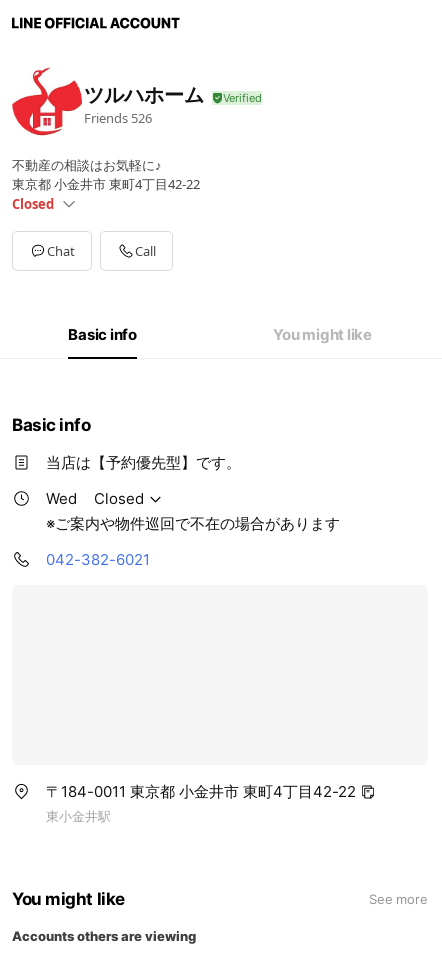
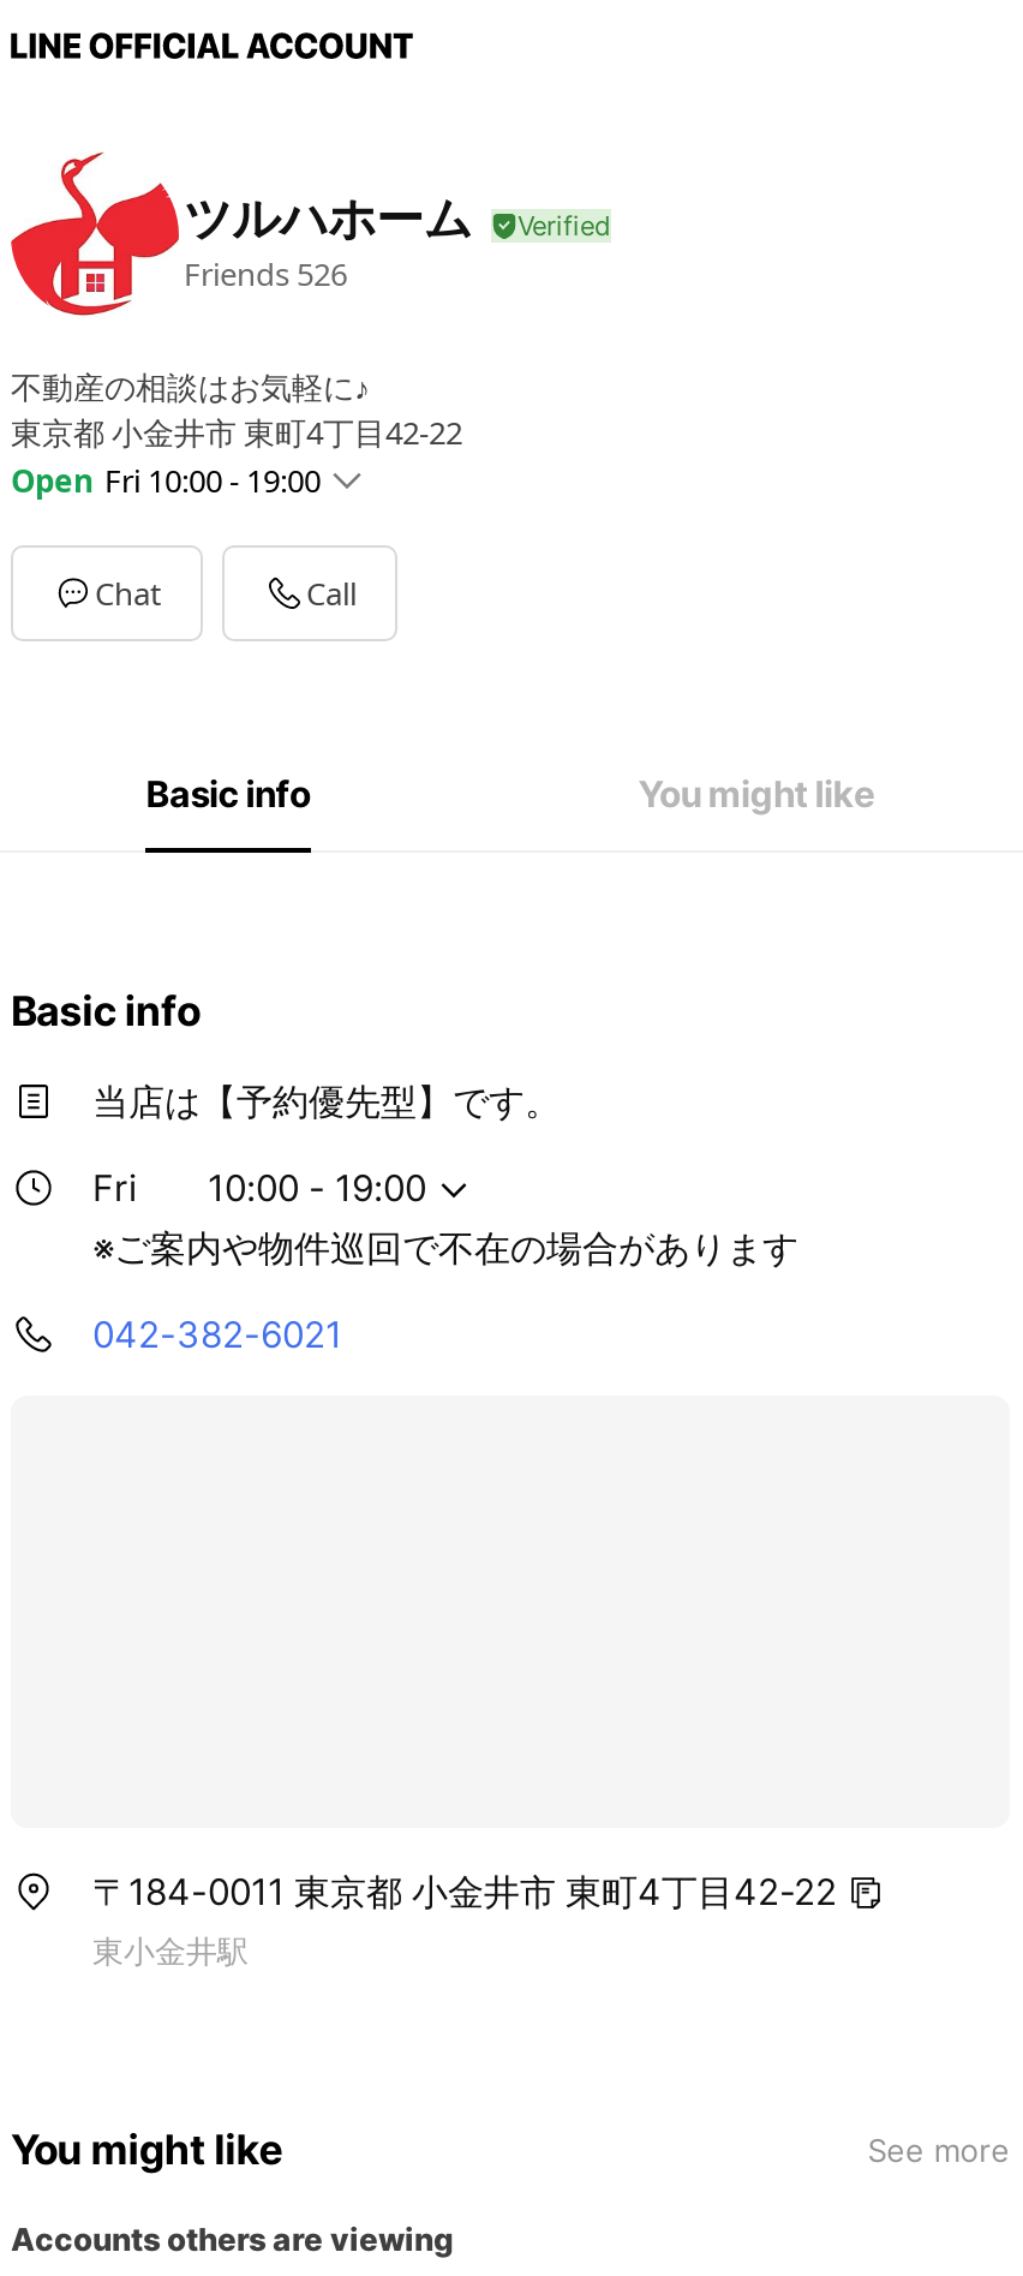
[12,195,54,213] Closed -> [11,459,321,502] Open Fri 10:00 - 19:00
[46,489,144,508] Wed | Closed -> [92,1165,426,1211] Fri | 10:00 - 19:00

